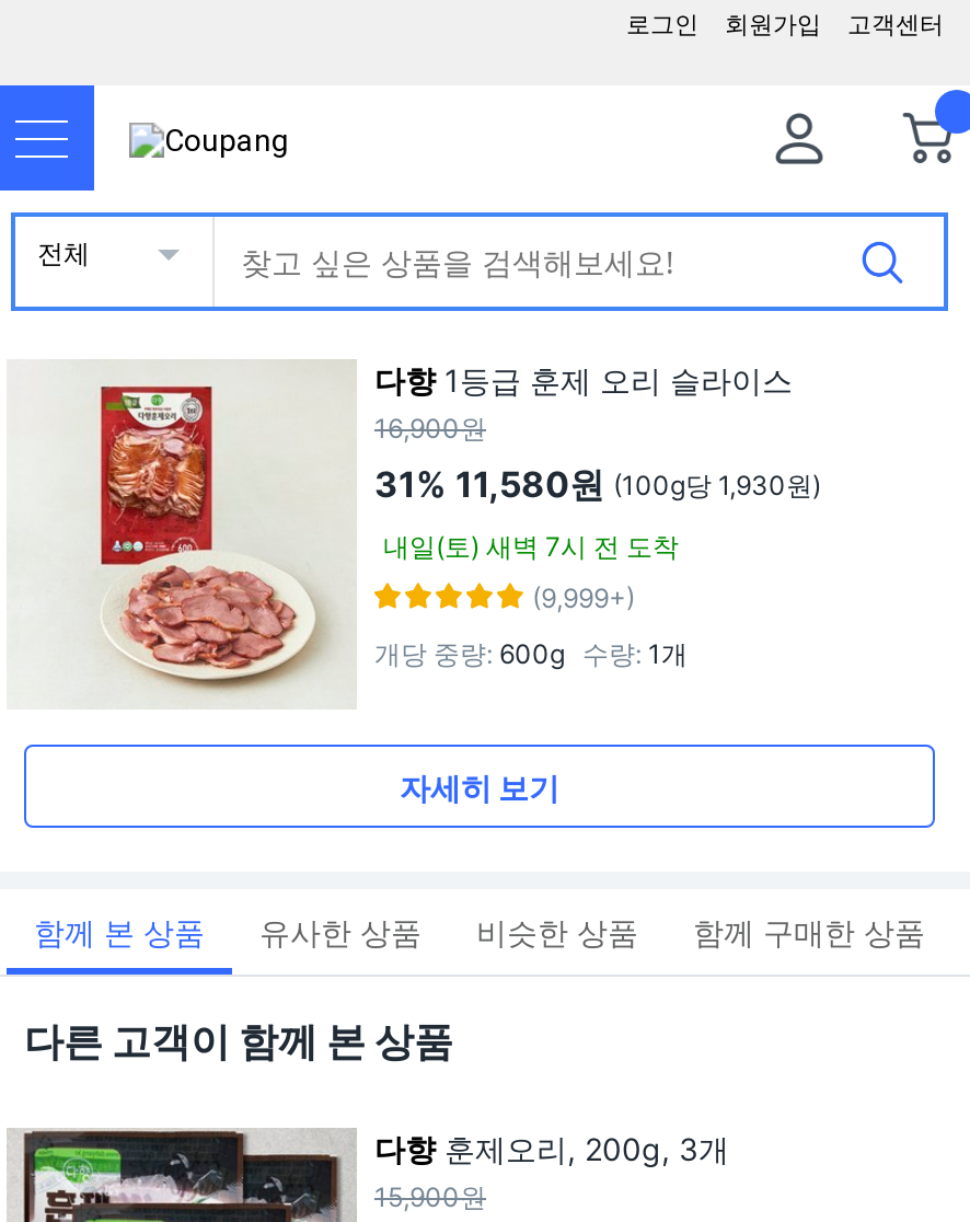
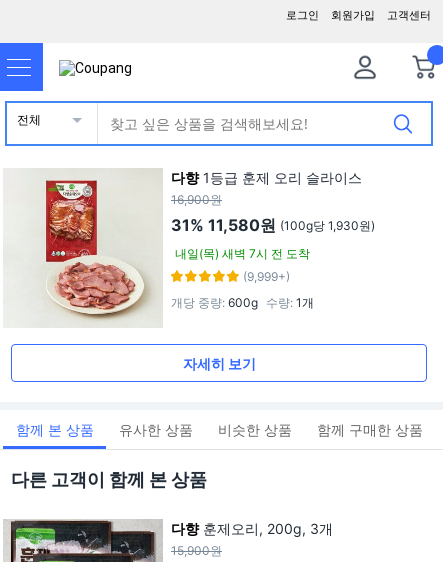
[383,529,679,562] 내일(토) 새벽 7시 전 도착 -> [175,246,310,261] 내일(목) 새벽 7시 전 도착

